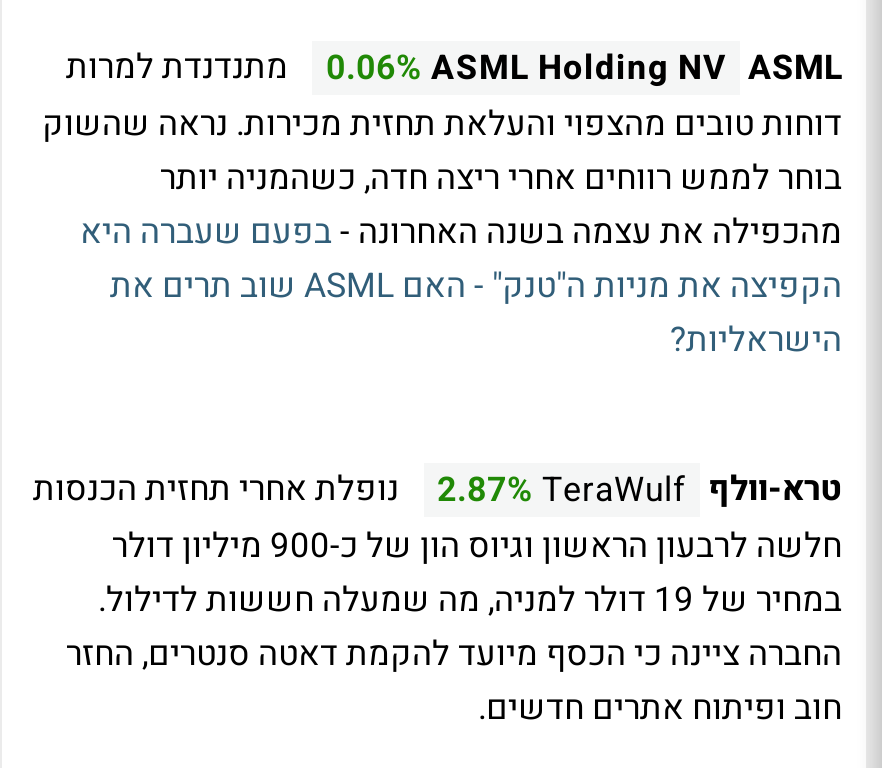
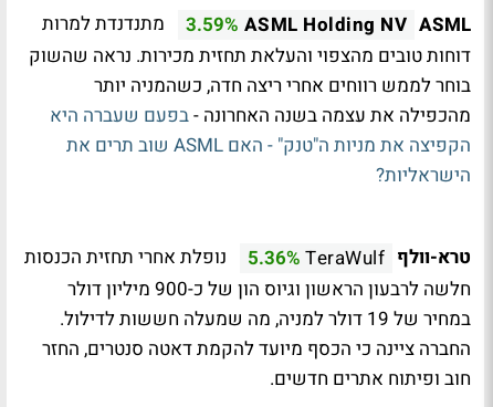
[66,42,842,94] ASML ASML Holding NV 0.06% מתנדנדת למרות -> [42,11,471,39] ASML ASML Holding NV 3.59% מתנדנדת למרות
[33,464,842,516] טרא-וולף TeraWulf 2.87% נופלת אחרי תחזית הכנסות -> [24,244,471,272] טרא-וולף TeraWulf 5.36% נופלת אחרי תחזית הכנסות

